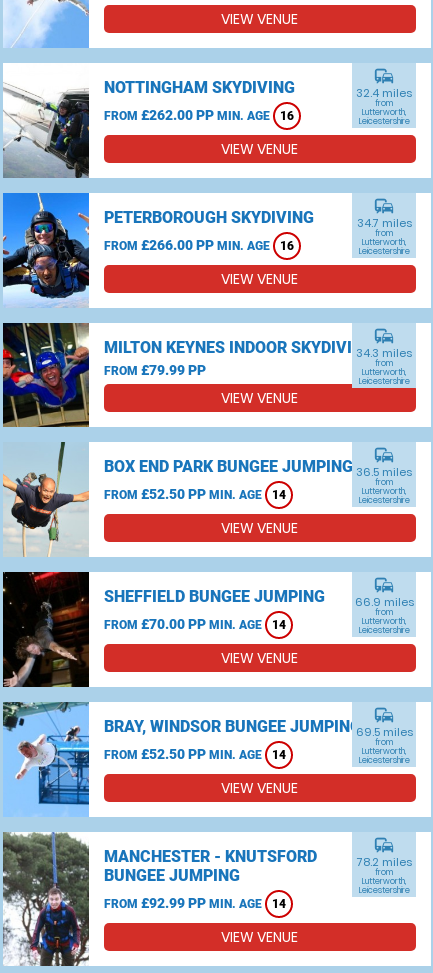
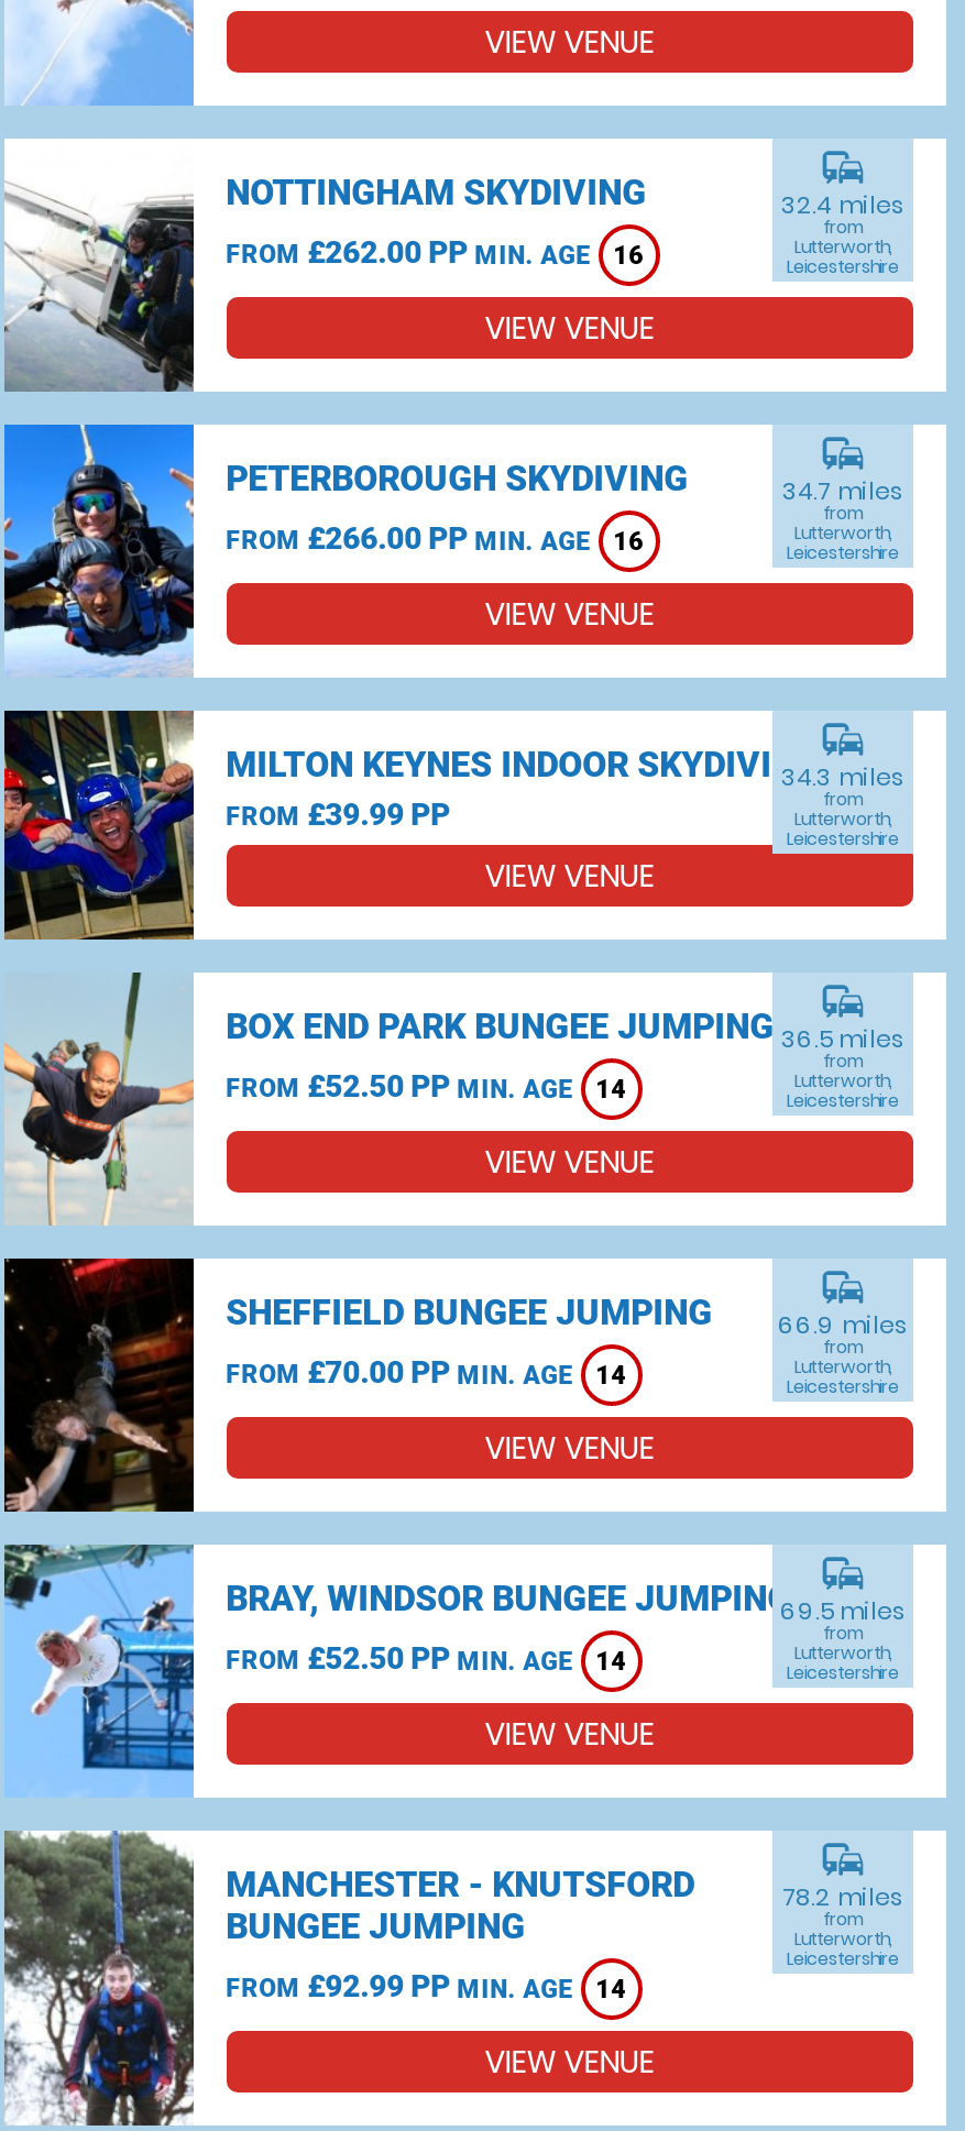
[104,362,206,378] FROM £79.99 PP -> [226,797,450,832] FROM £39.99 PP

